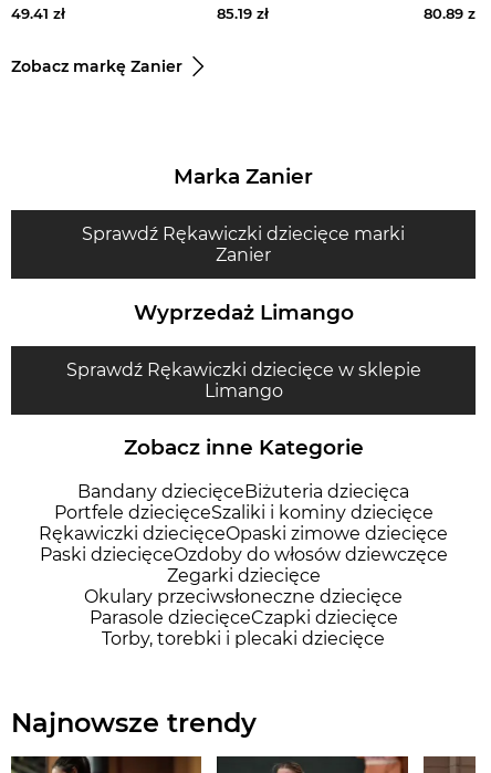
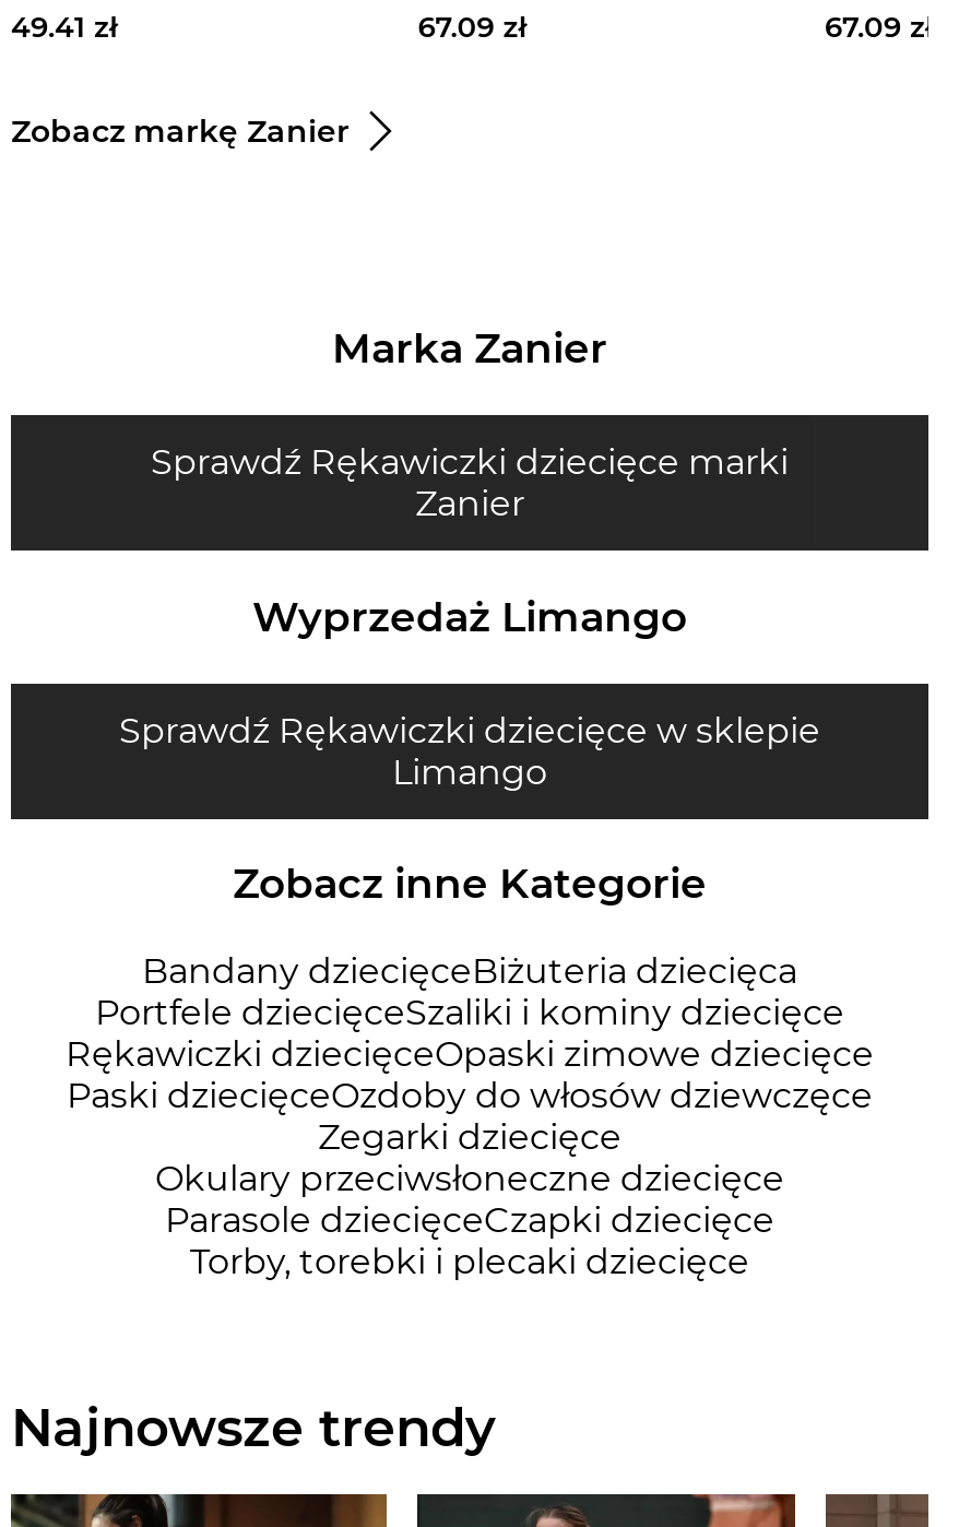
[217,4,269,22] 85.19 zł -> [418,8,527,43] 67.09 zł
[423,4,479,22] 80.89 zł -> [825,8,934,43] 67.09 zł

